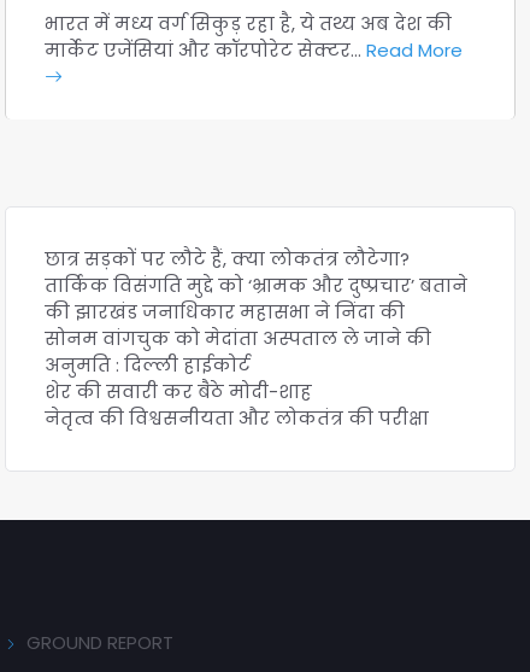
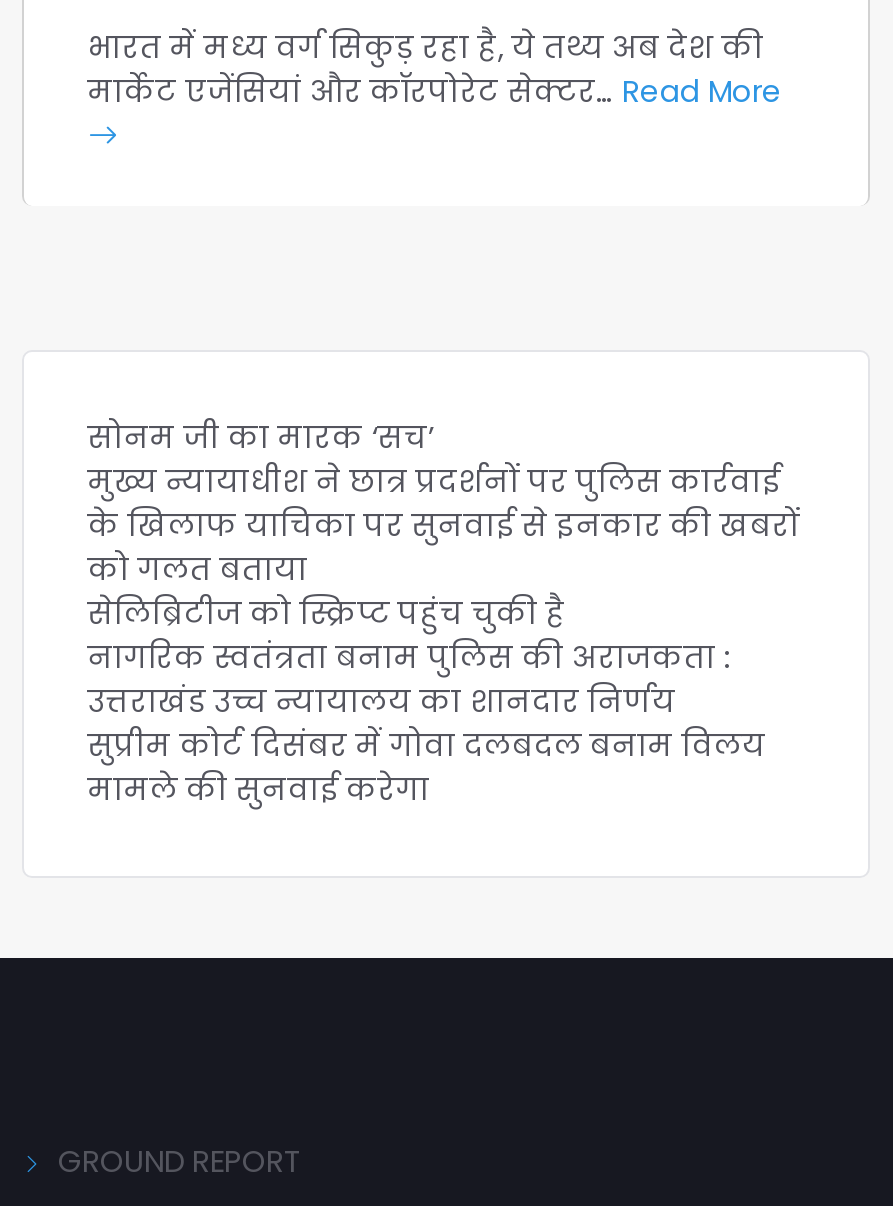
[45,246,467,431] छात्र सड़कों पर लौटे हैं, क्या लोकतंत्र लौटेगा? | तार्किक विसंगति मुद्दे को ‘भ्रामक और दुष्प्रचार’ बताने | की झारखंड जनाधिकार महासभा ने निंदा की | सोनम वांगचुक को मेदांता अस्पताल ले जाने की | अनुमति : दिल्ली हाईकोर्ट | शेर की सवारी कर बैठे मोदी-शाह | नेतृत्व की विश्वसनीयता और लोकतंत्र की परीक्षा -> [88,416,800,810] सोनम जी का मारक ‘सच’ | मुख्य न्यायाधीश ने छात्र प्रदर्शनों पर पुलिस कार्रवाई | के खिलाफ याचिका पर सुनवाई से इनकार की खबरों | को गलत बताया | सेलिब्रिटीज को स्क्रिप्ट पहुंच चुकी है | नागरिक स्वतंत्रता बनाम पुलिस की अराजकता : | उत्तराखंड उच्च न्यायालय का शानदार निर्णय | सुप्रीम कोर्ट दिसंबर में गोवा दलबदल बनाम विलय | मामले की सुनवाई करेगा

